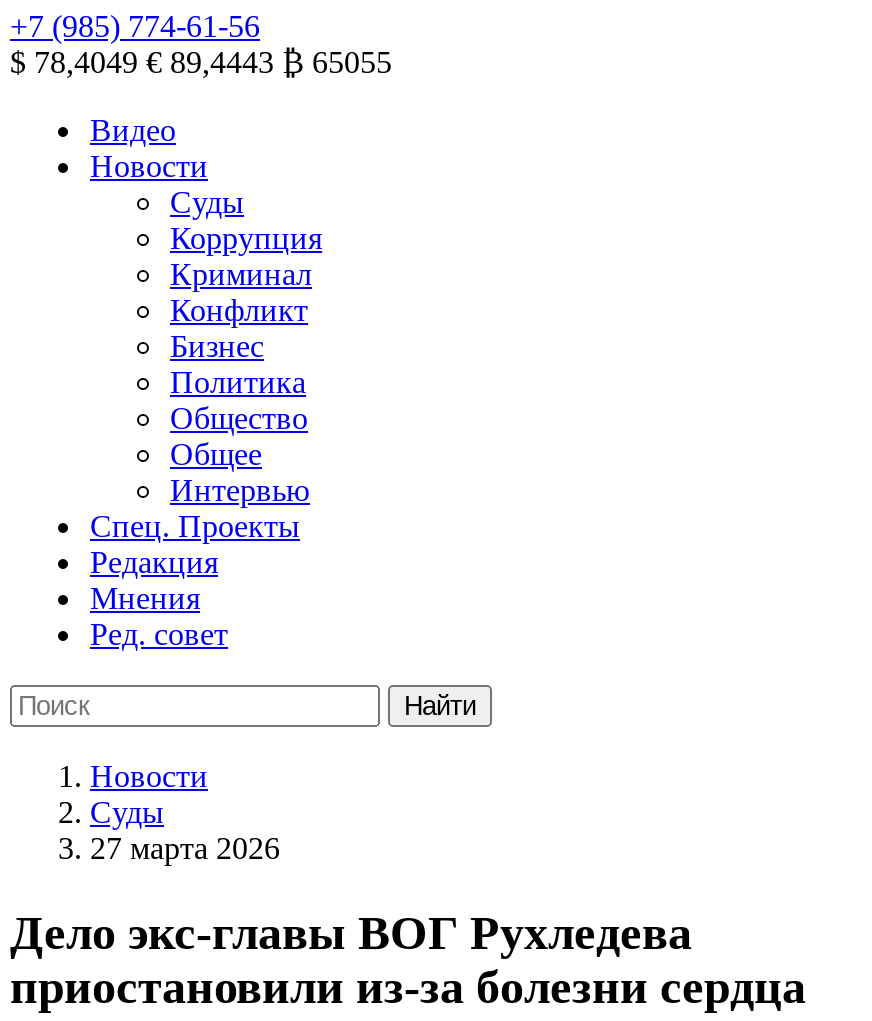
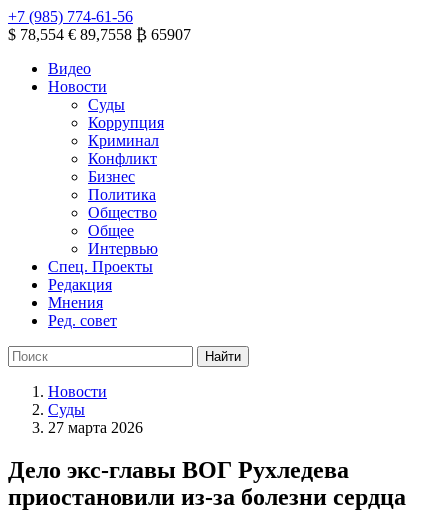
[10,45,392,79] $ 78,4049 € 89,4443 ₿ 65055 -> [8,26,191,43] $ 78,554 € 89,7558 ₿ 65907

